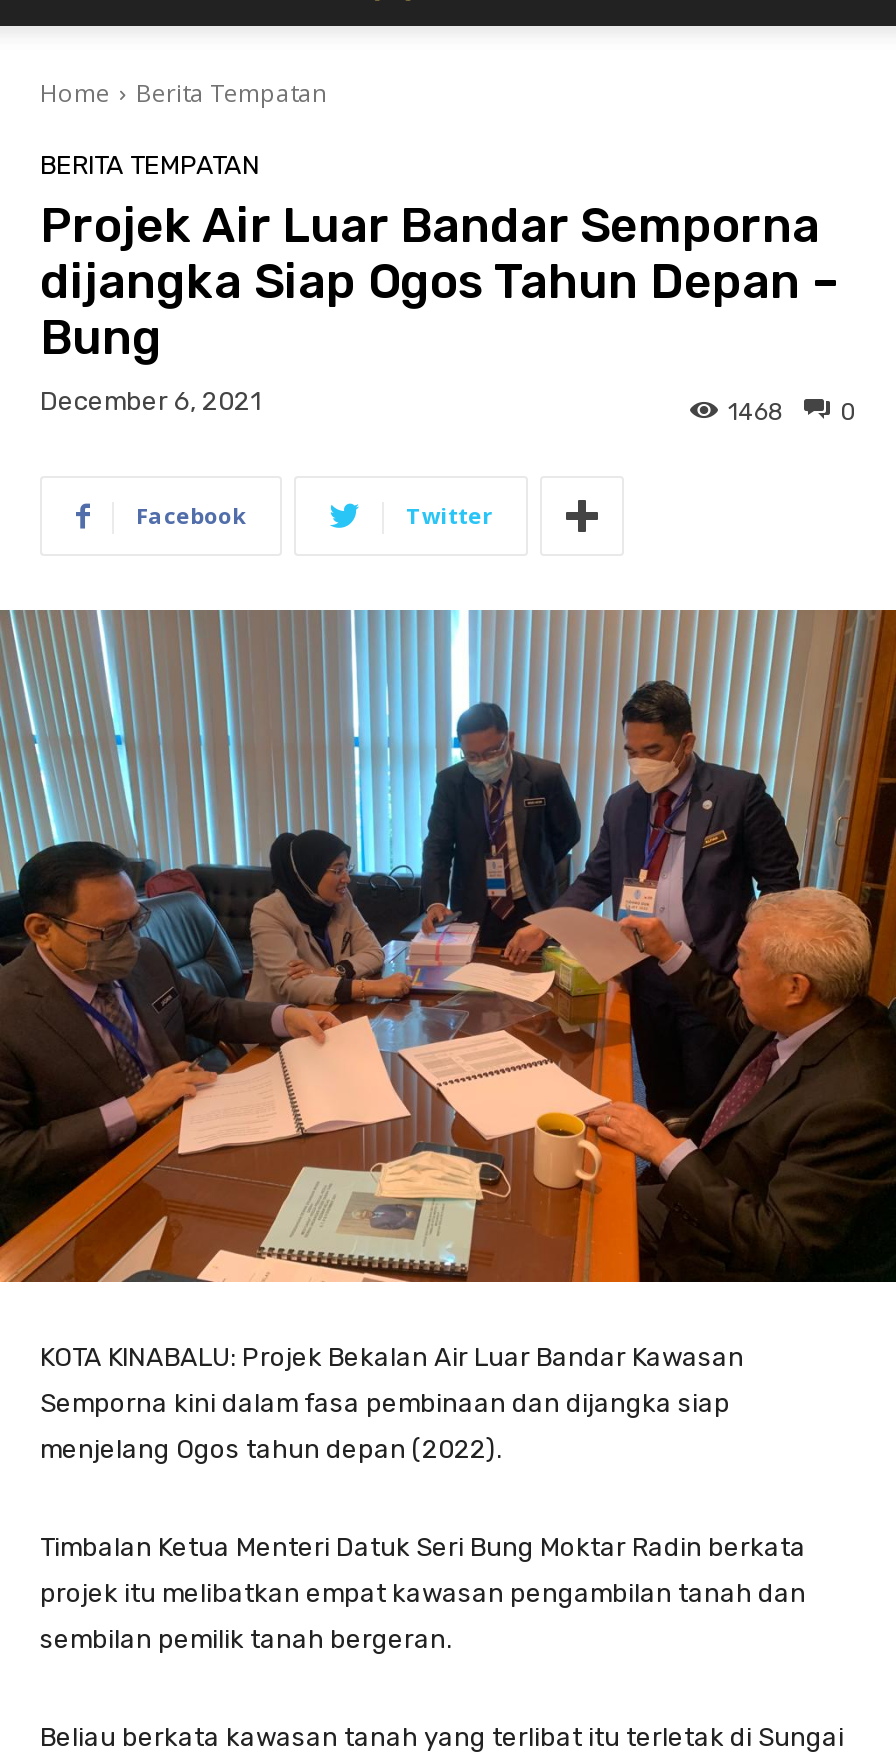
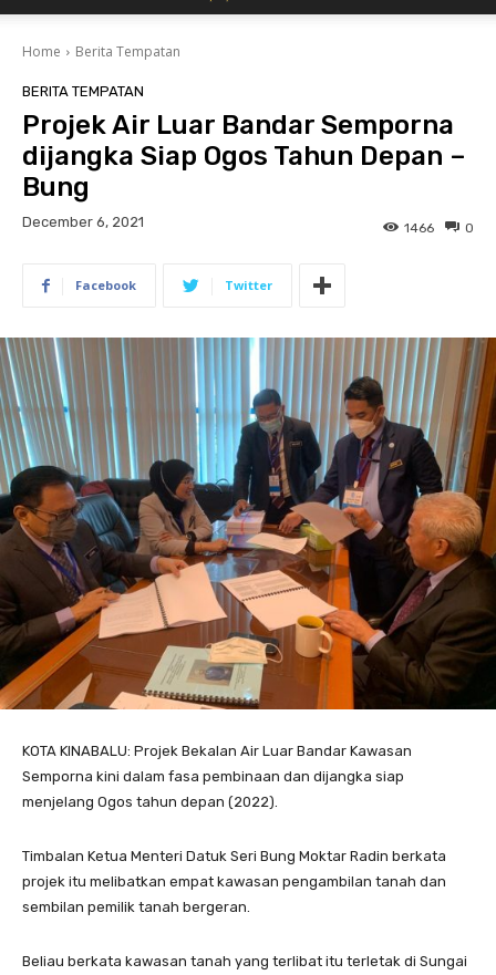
[728,398,856,426] 1468 0 -> [404,220,474,236] 1466 0

